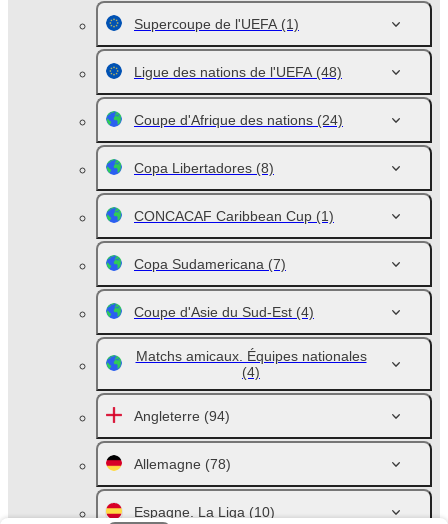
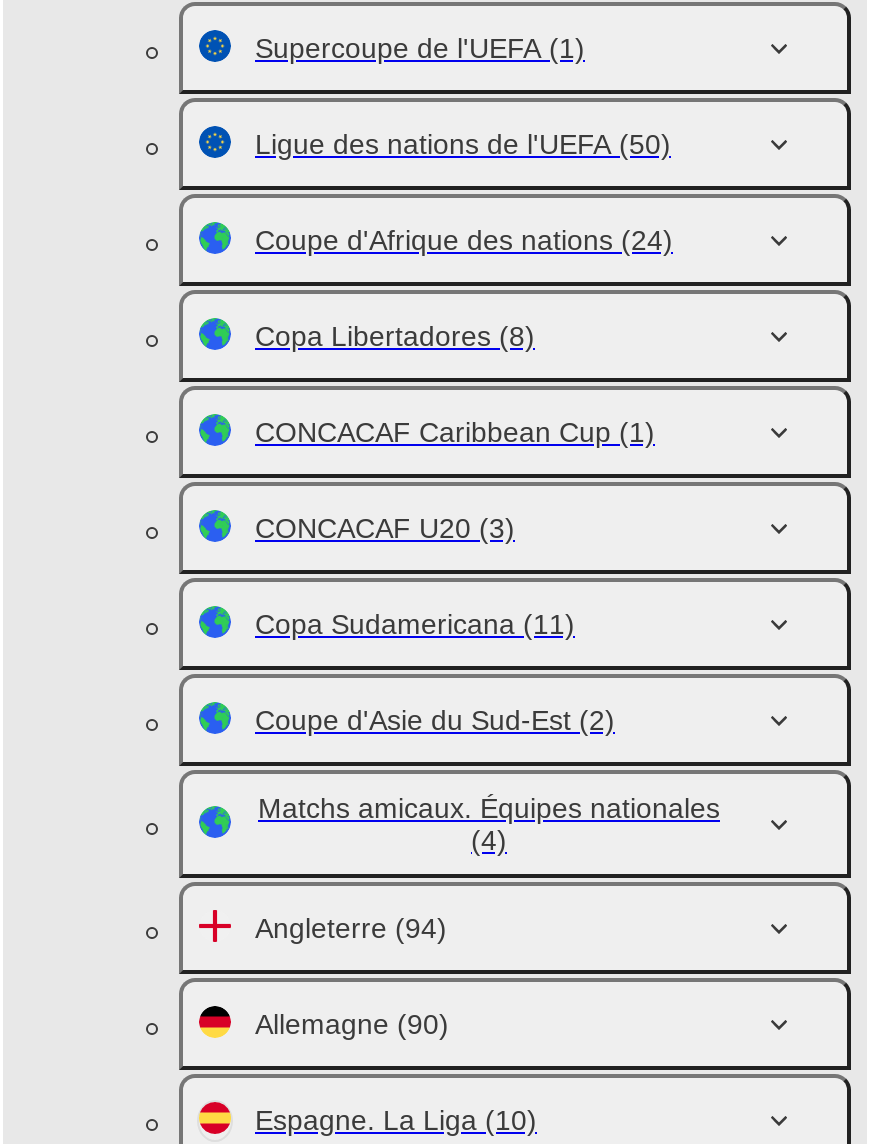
[134,64,342,80] Ligue des nations de l'UEFA (48) -> [255,128,671,160] Ligue des nations de l'UEFA (50)
[134,256,314,320] Copa Sudamericana (7) | Coupe d'Asie du Sud-Est (4) -> [255,512,615,736] CONCACAF U20 (3) | Copa Sudamericana (11) | Coupe d'Asie du Sud-Est (2)
[134,456,231,472] Allemagne (78) -> [255,1008,449,1040] Allemagne (90)

